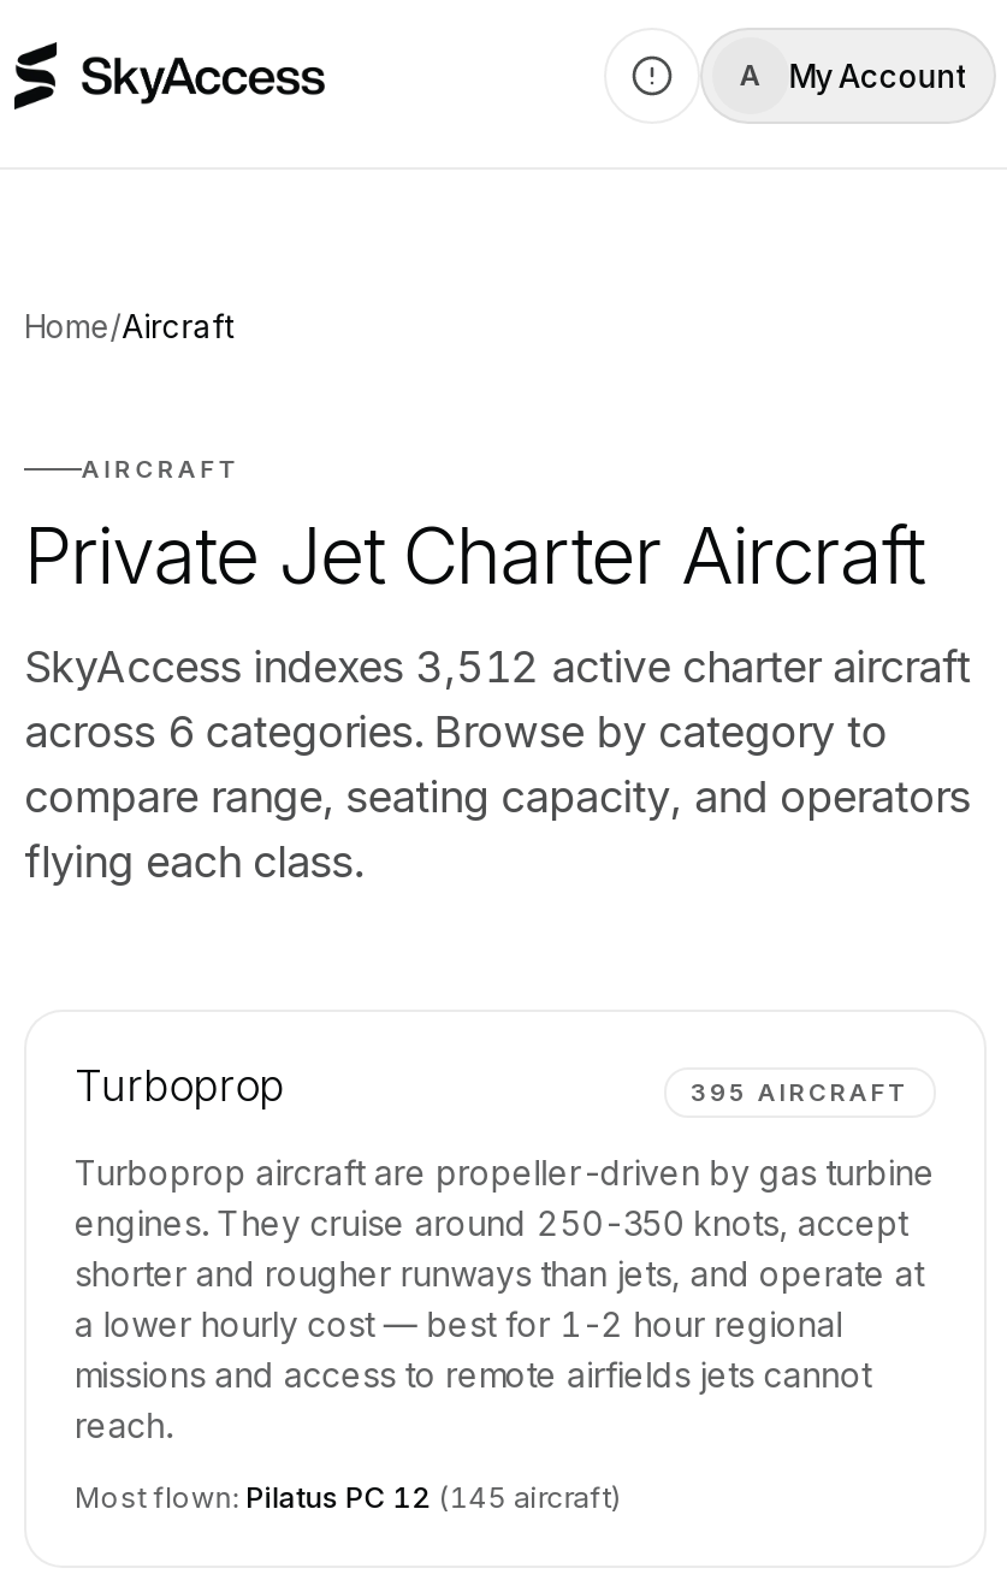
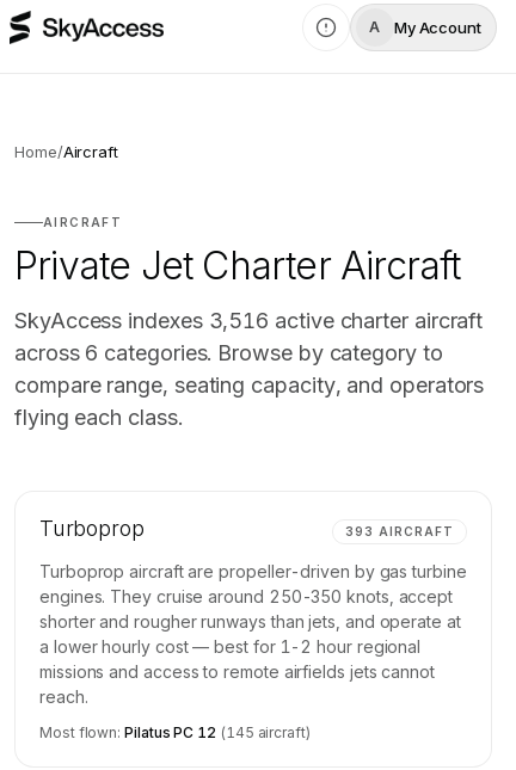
[24,641,970,692] SkyAccess indexes 3,512 active charter aircraft -> [14,308,483,333] SkyAccess indexes 3,516 active charter aircraft
[691,1077,910,1106] 395 AIRCRAFT -> [345,524,454,538] 393 AIRCRAFT

